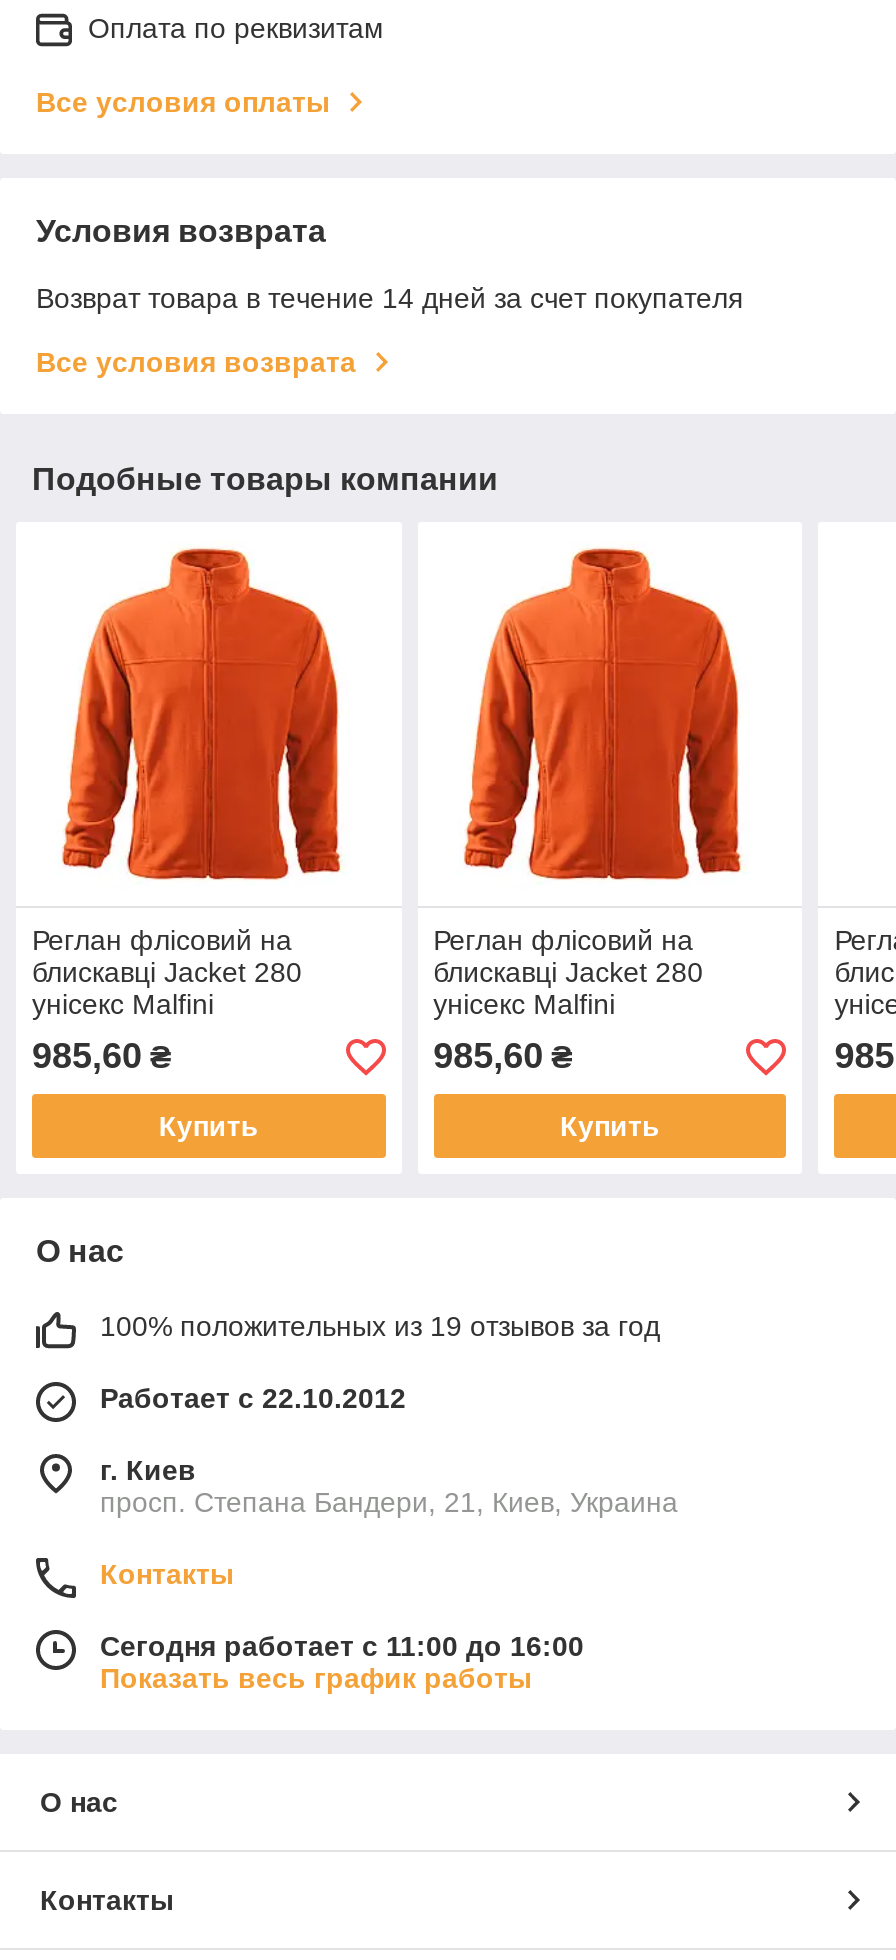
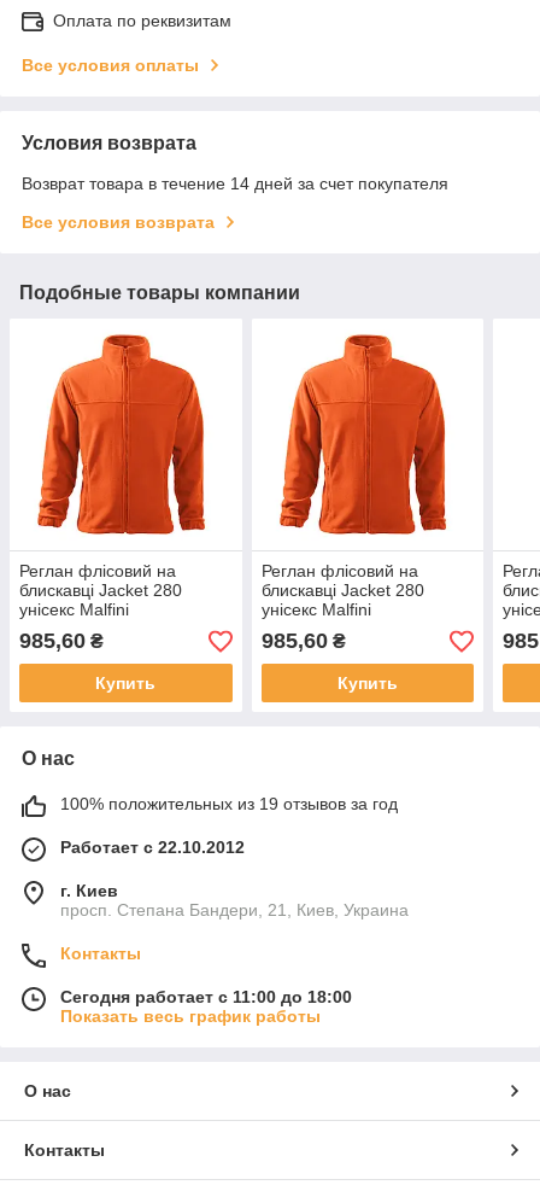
[100,1631,584,1663] Сегодня работает с 11:00 до 16:00 -> [60,988,352,1007] Сегодня работает с 11:00 до 18:00

